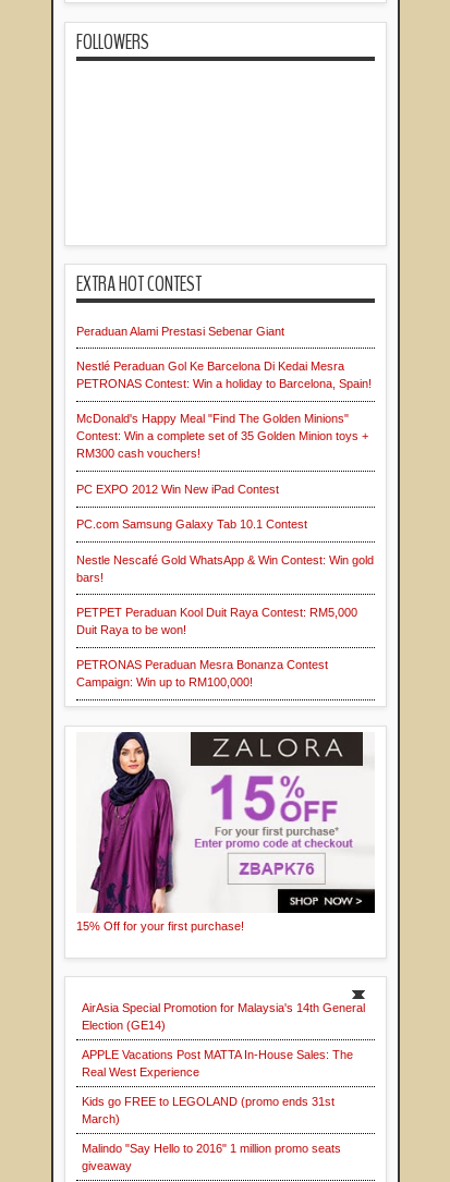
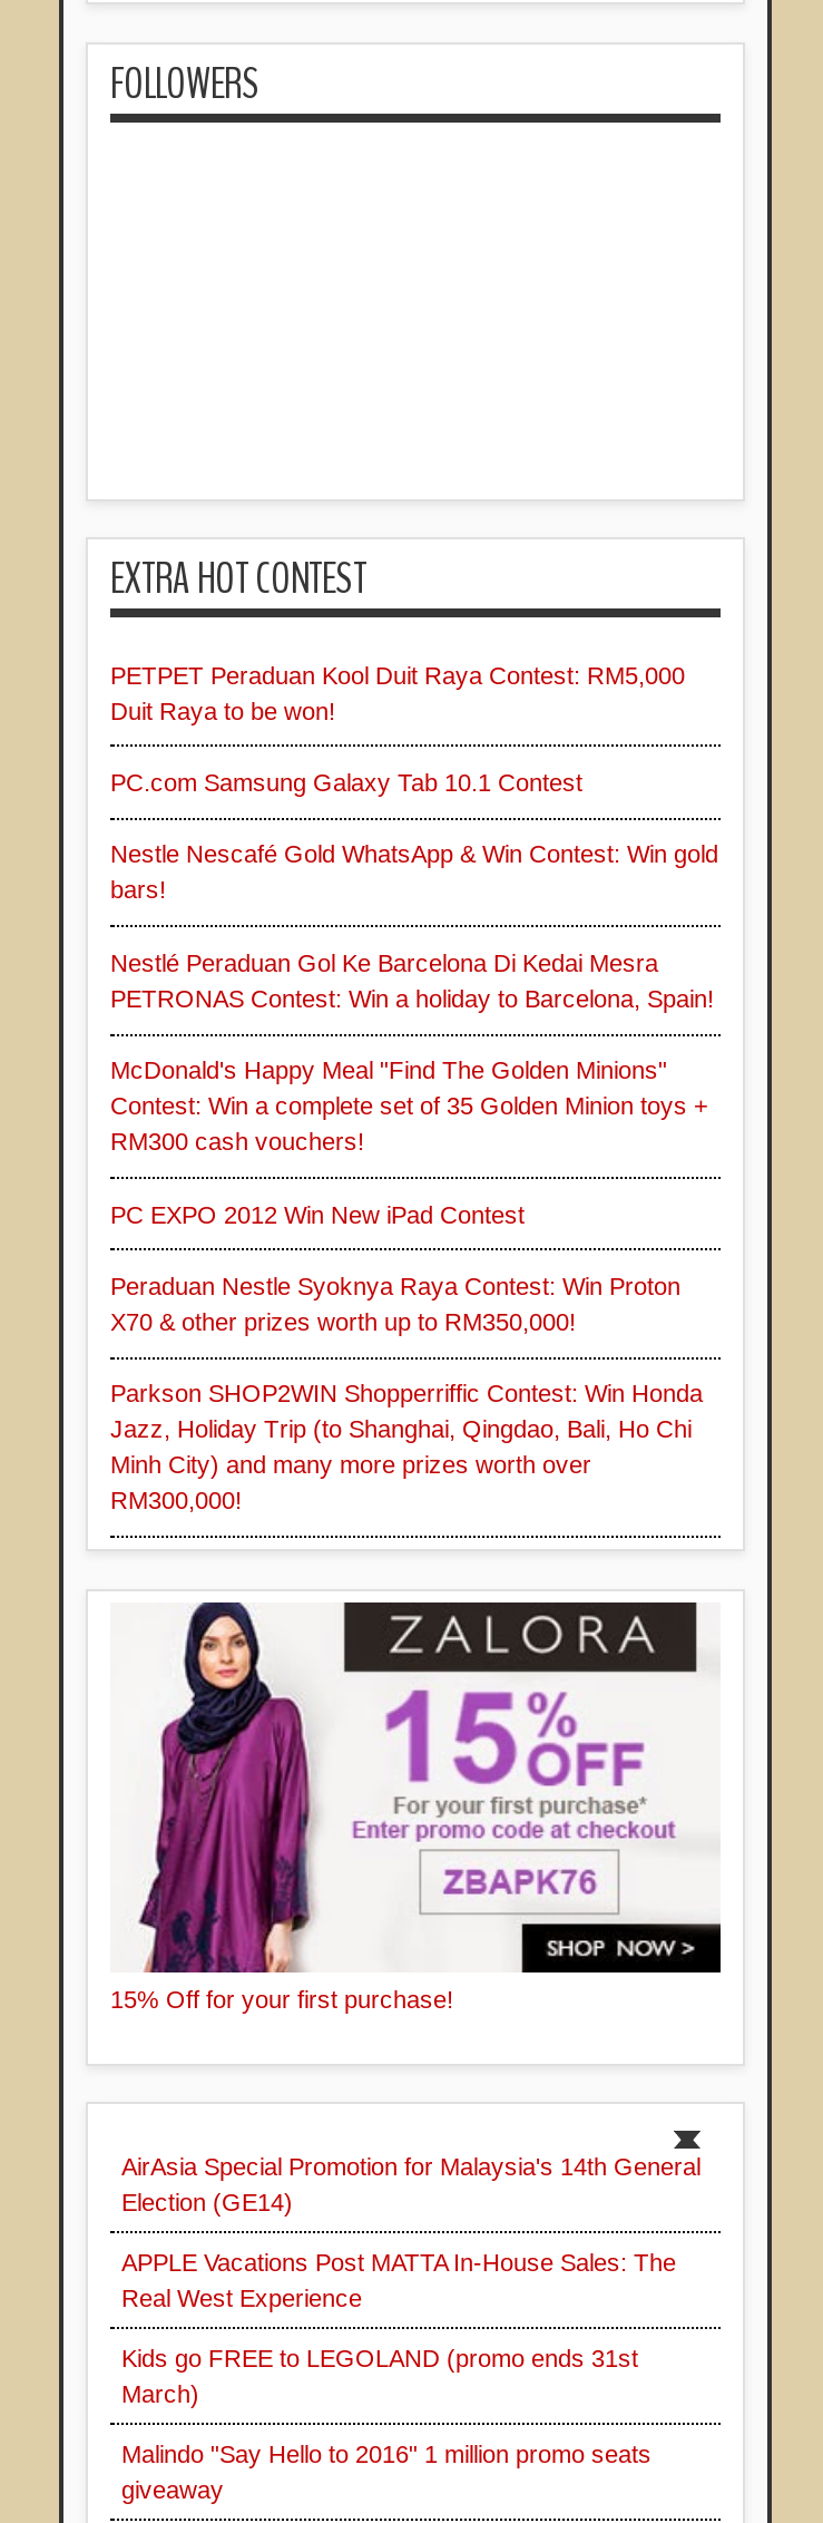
[76,324,284,337] Peraduan Alami Prestasi Sebenar Giant -> none
moved [76,360,372,495] -> [110,949,714,1227]: Nestlé Peraduan Gol Ke Barcelona Di Kedai Mesra | PETRONAS Contest: Win a holiday to Barcelona, Spain! | McDonald's Happy Meal "Find The Golden Minions" | Contest: Win a complete set of 35 Golden Minion toys + | RM300 cash vouchers! | PC EXPO 2012 Win New iPad Contest
moved [76,518,374,636] -> [110,661,718,904]: PC.com Samsung Galaxy Tab 10.1 Contest | Nestle Nescafé Gold WhatsApp & Win Contest: Win gold | bars! | PETPET Peraduan Kool Duit Raya Contest: RM5,000 | Duit Raya to be won!
[76,658,328,689] PETRONAS Peraduan Mesra Bonanza Contest | Campaign: Win up to RM100,000! -> [110,1273,703,1514] Peraduan Nestle Syoknya Raya Contest: Win Proton | X70 & other prizes worth up to RM350,000! | Parkson SHOP2WIN Shopperriffic Contest: Win Honda | Jazz, Holiday Trip (to Shanghai, Qingdao, Bali, Ho Chi | Minh City) and many more prizes worth over | RM300,000!

